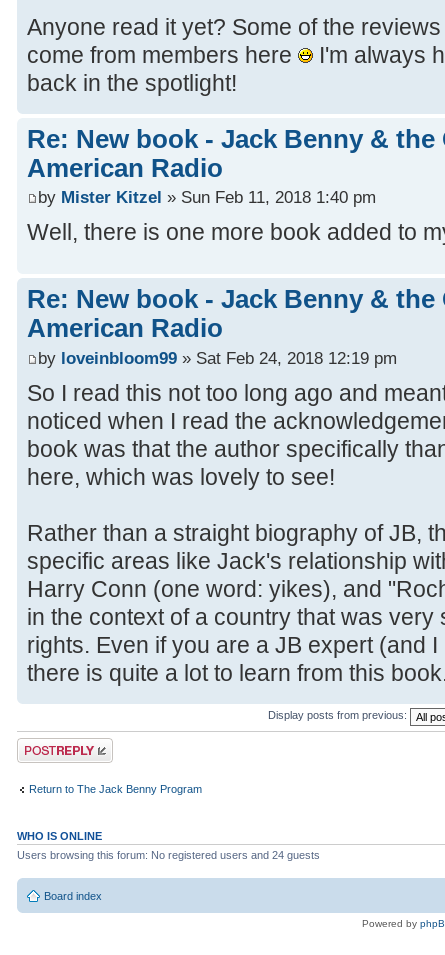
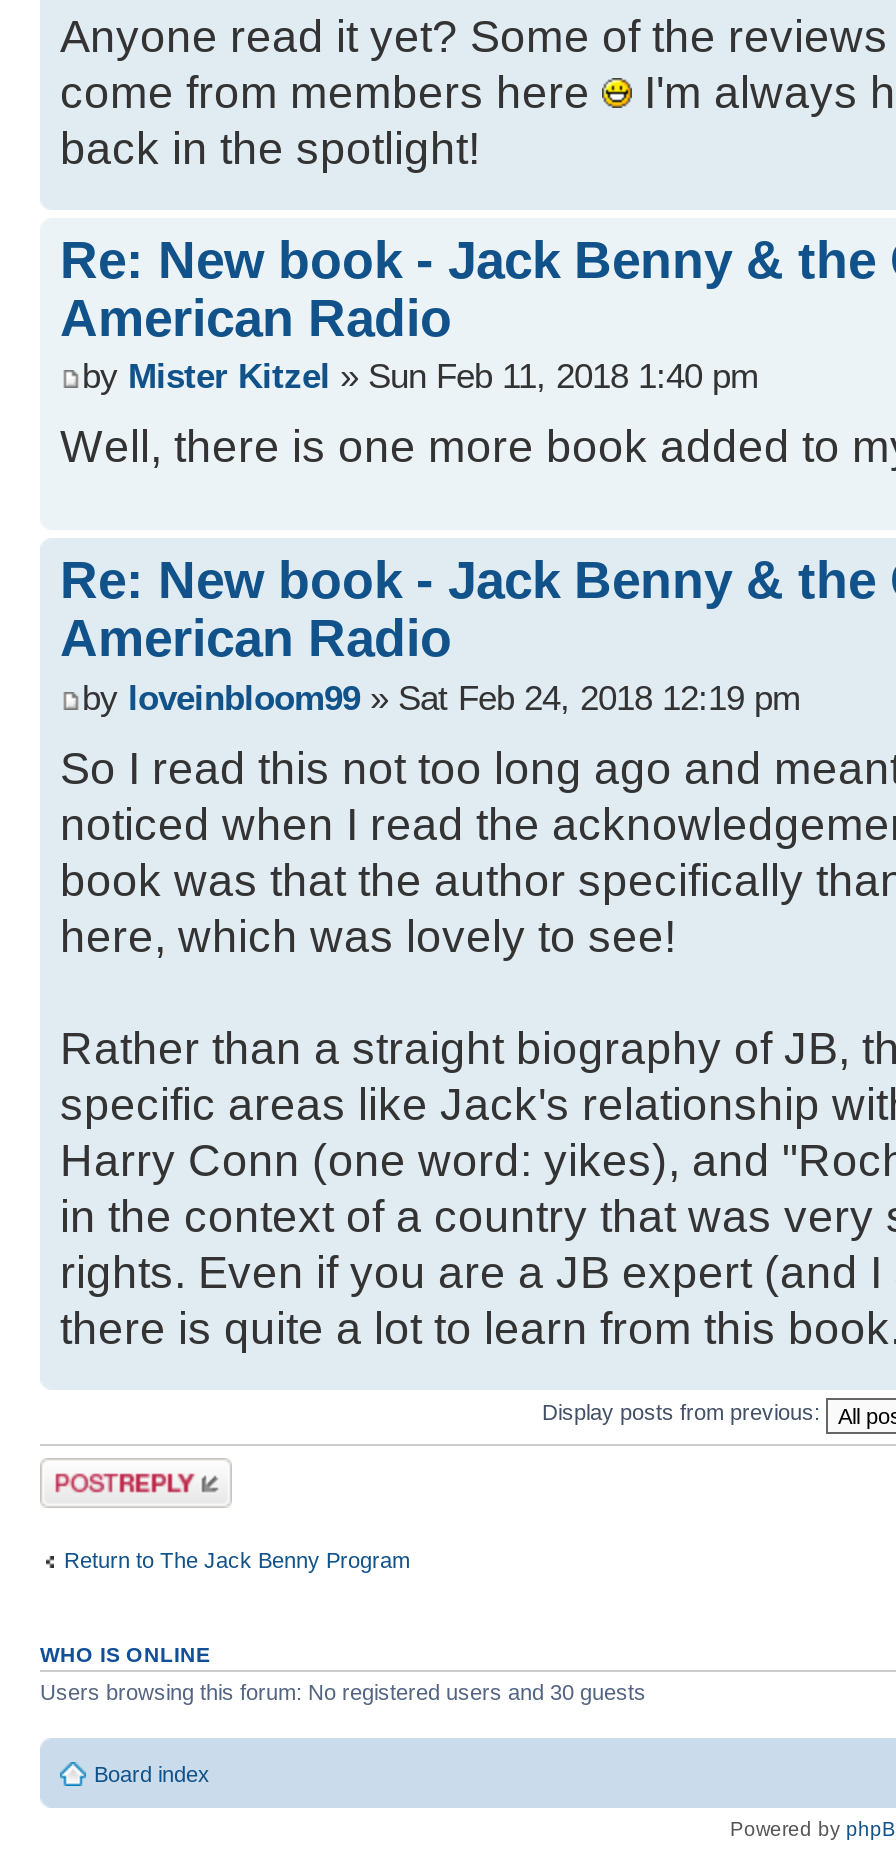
[17,849,320,861] Users browsing this forum: No registered users and 24 guests -> [40,1679,646,1703] Users browsing this forum: No registered users and 30 guests

